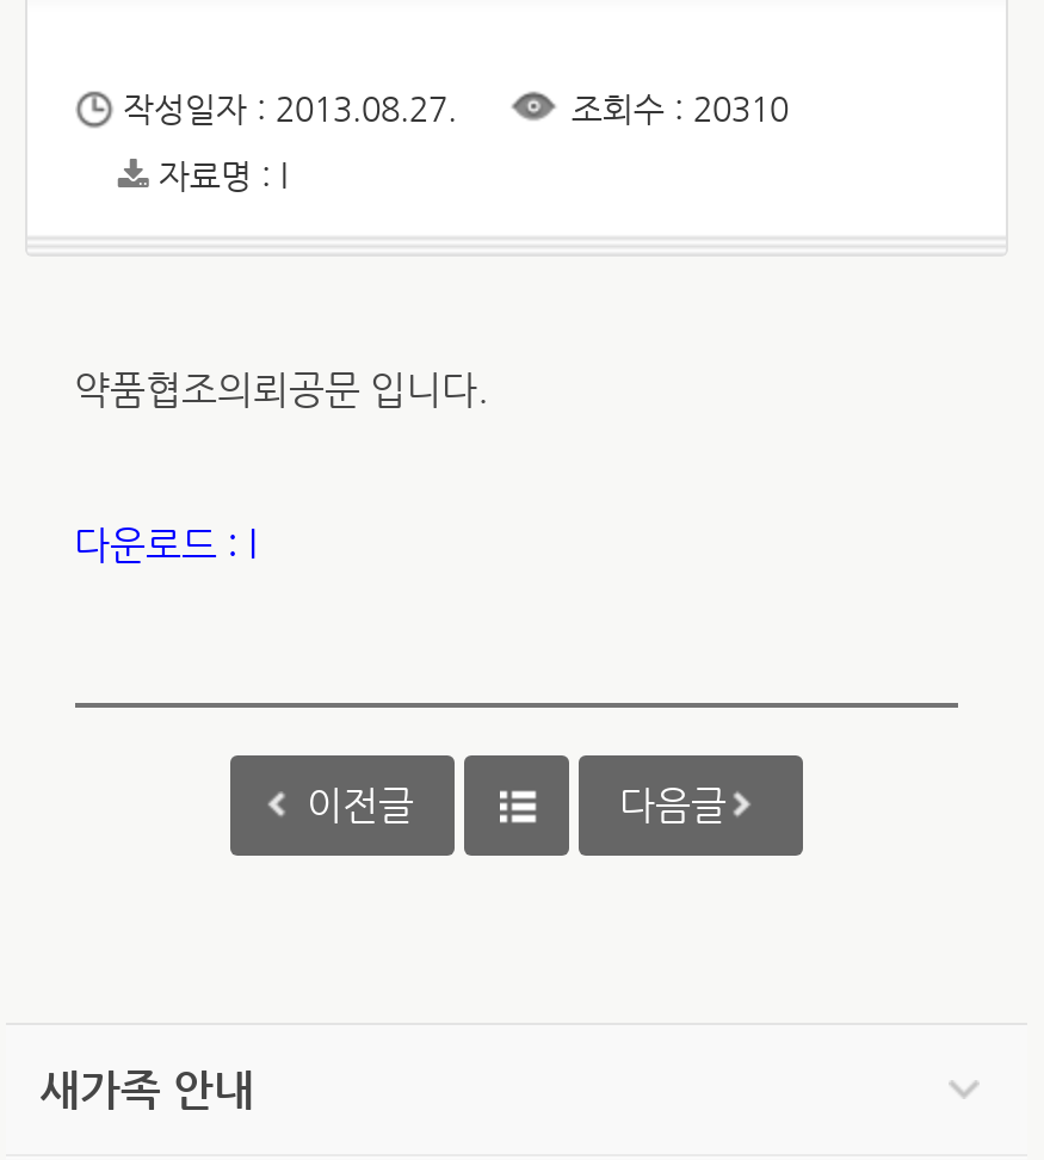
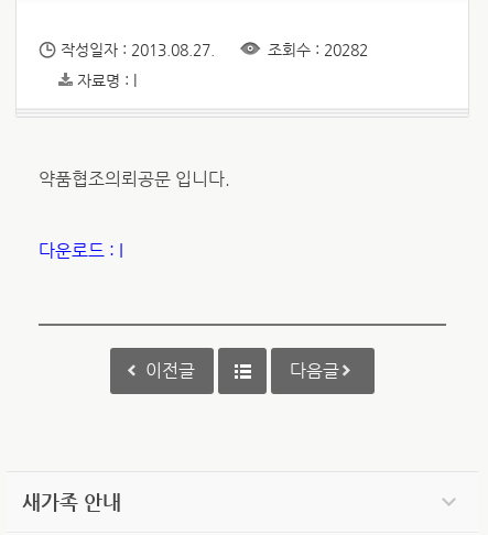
[571,90,788,128] 조회수 : 20310 -> [268,41,368,58] 조회수 : 20282

